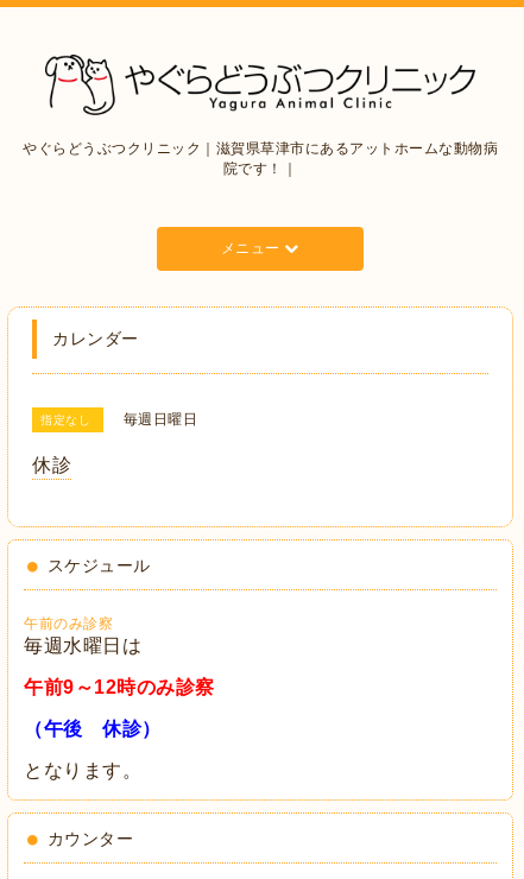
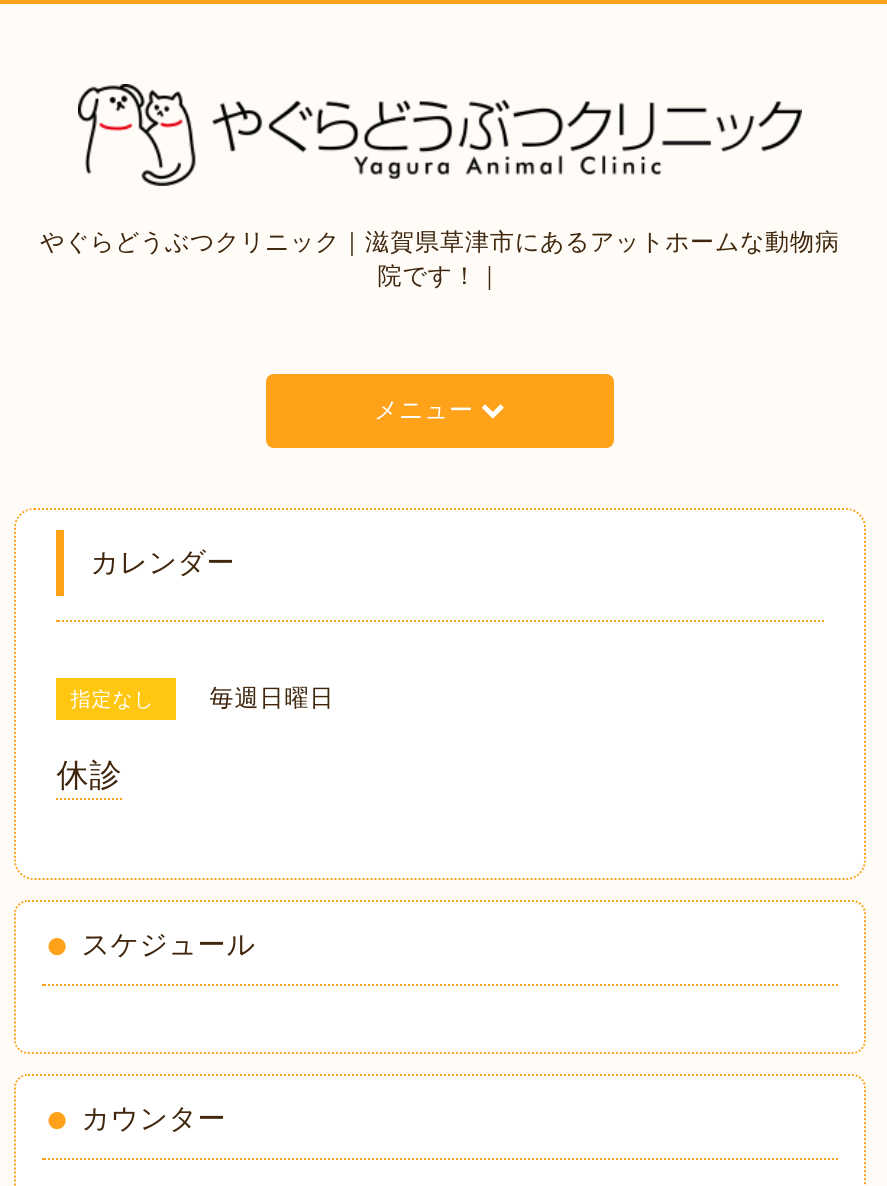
[24,615,215,780] 午前のみ診察 | 毎週水曜日は | 午前9～12時のみ診察 | （午後 休診） | となります。 -> none

